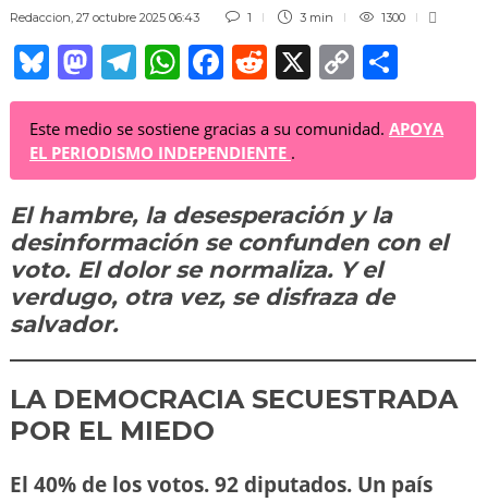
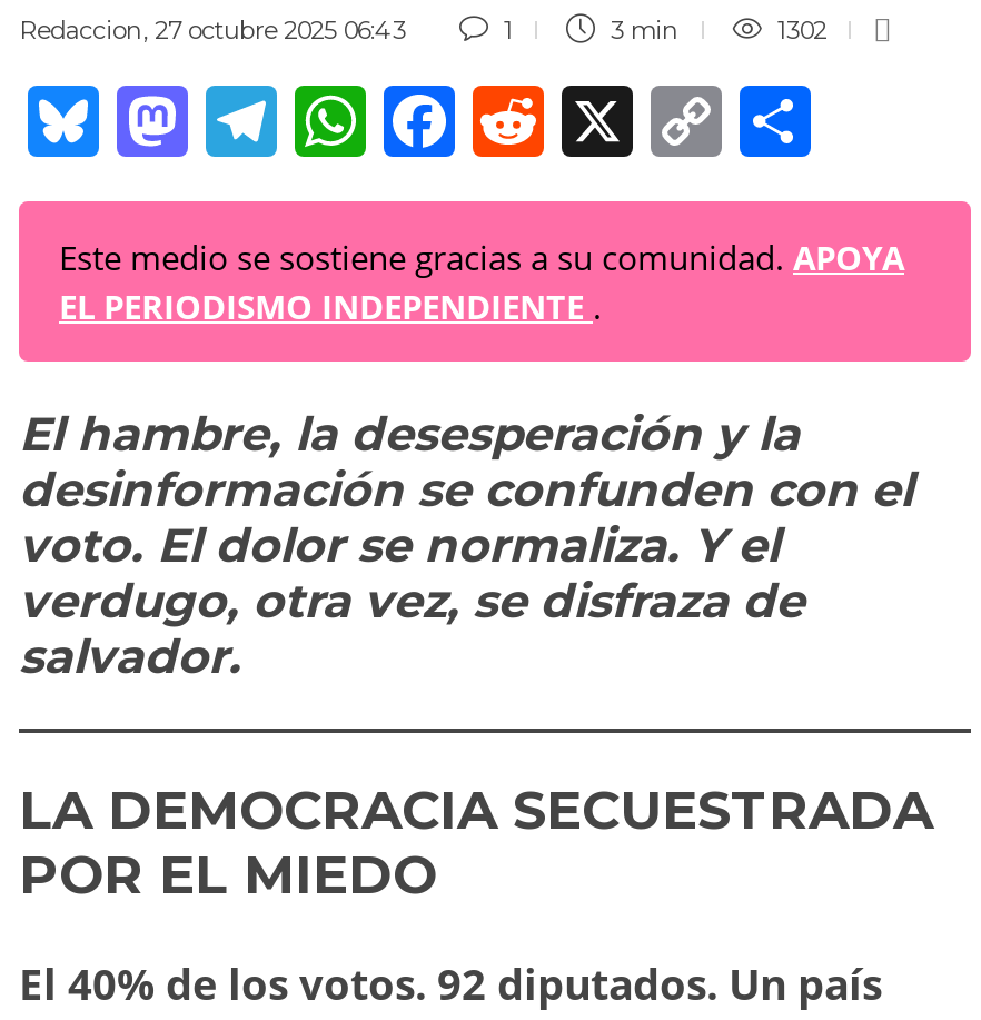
[378,9,405,25] 1300 -> [771,14,826,45] 1302

